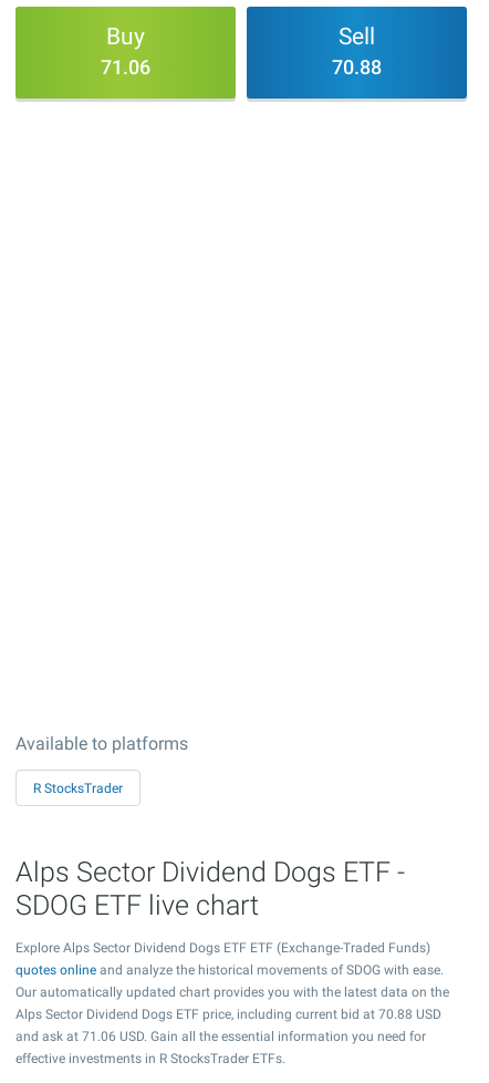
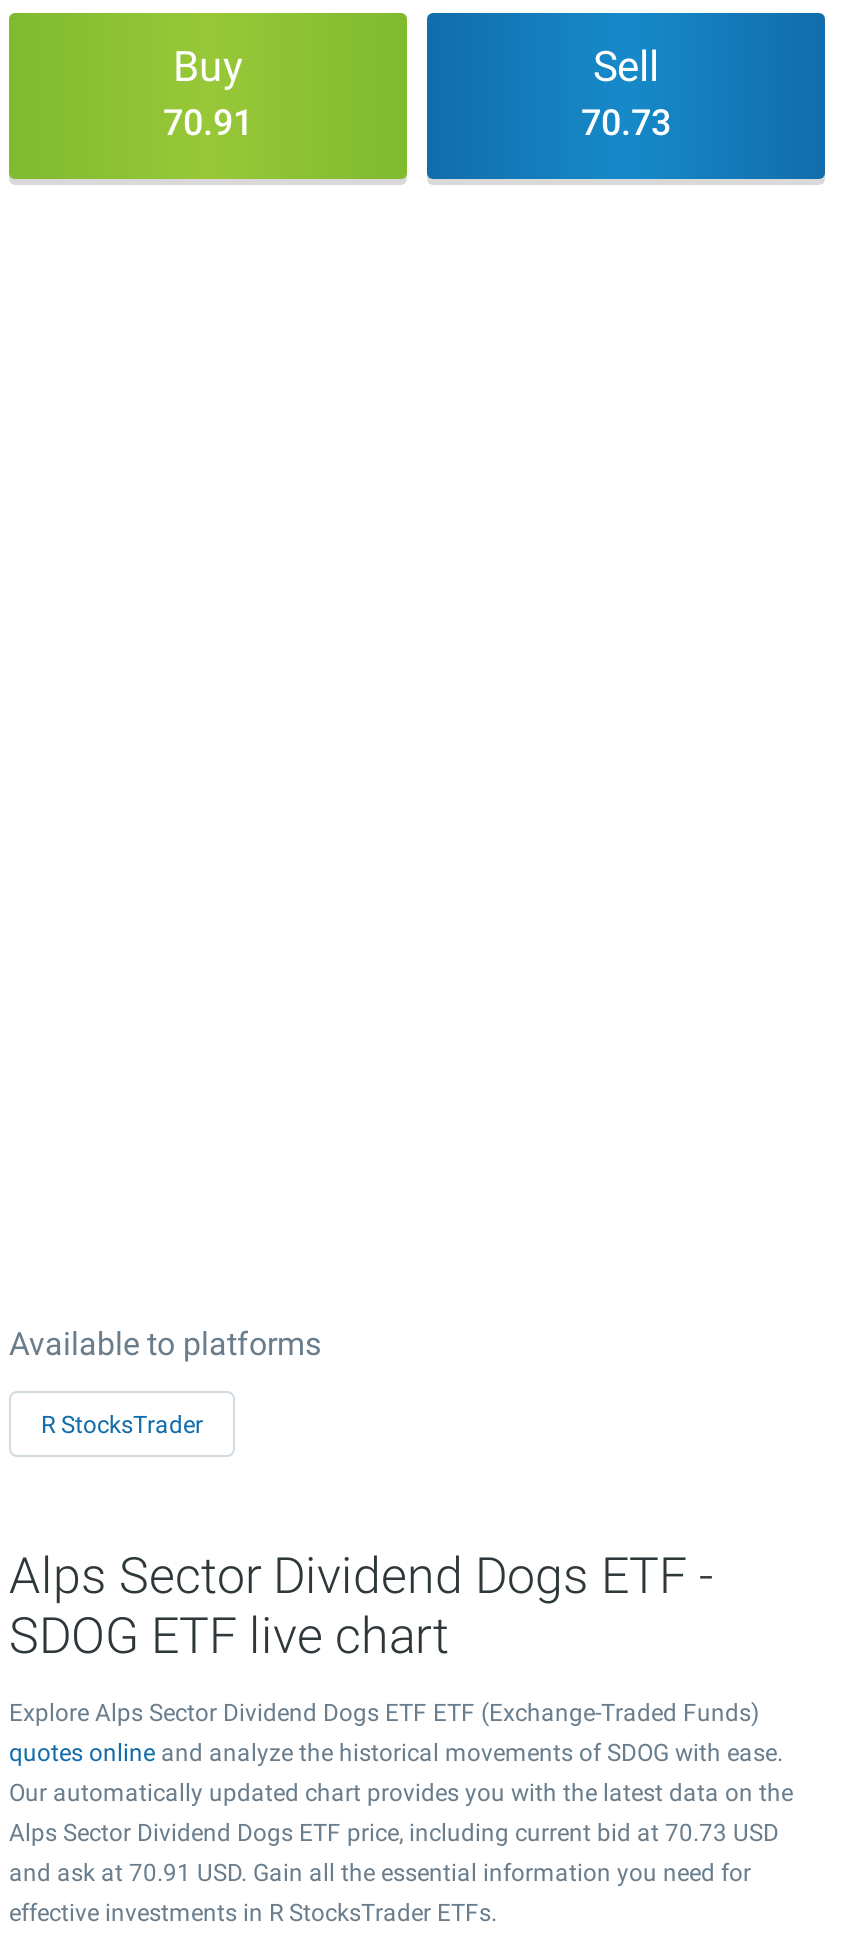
[101,55,150,79] 71.06 -> [163,101,253,143] 70.91
[332,55,382,79] 70.88 -> [581,101,671,143] 70.73
[15,1007,441,1022] Alps Sector Dividend Dogs ETF price, including current bid at 70.88 USD -> [9,1819,779,1847] Alps Sector Dividend Dogs ETF price, including current bid at 70.73 USD
[15,1029,426,1044] and ask at 71.06 USD. Gain all the essential information you need for -> [9,1859,751,1887] and ask at 70.91 USD. Gain all the essential information you need for

